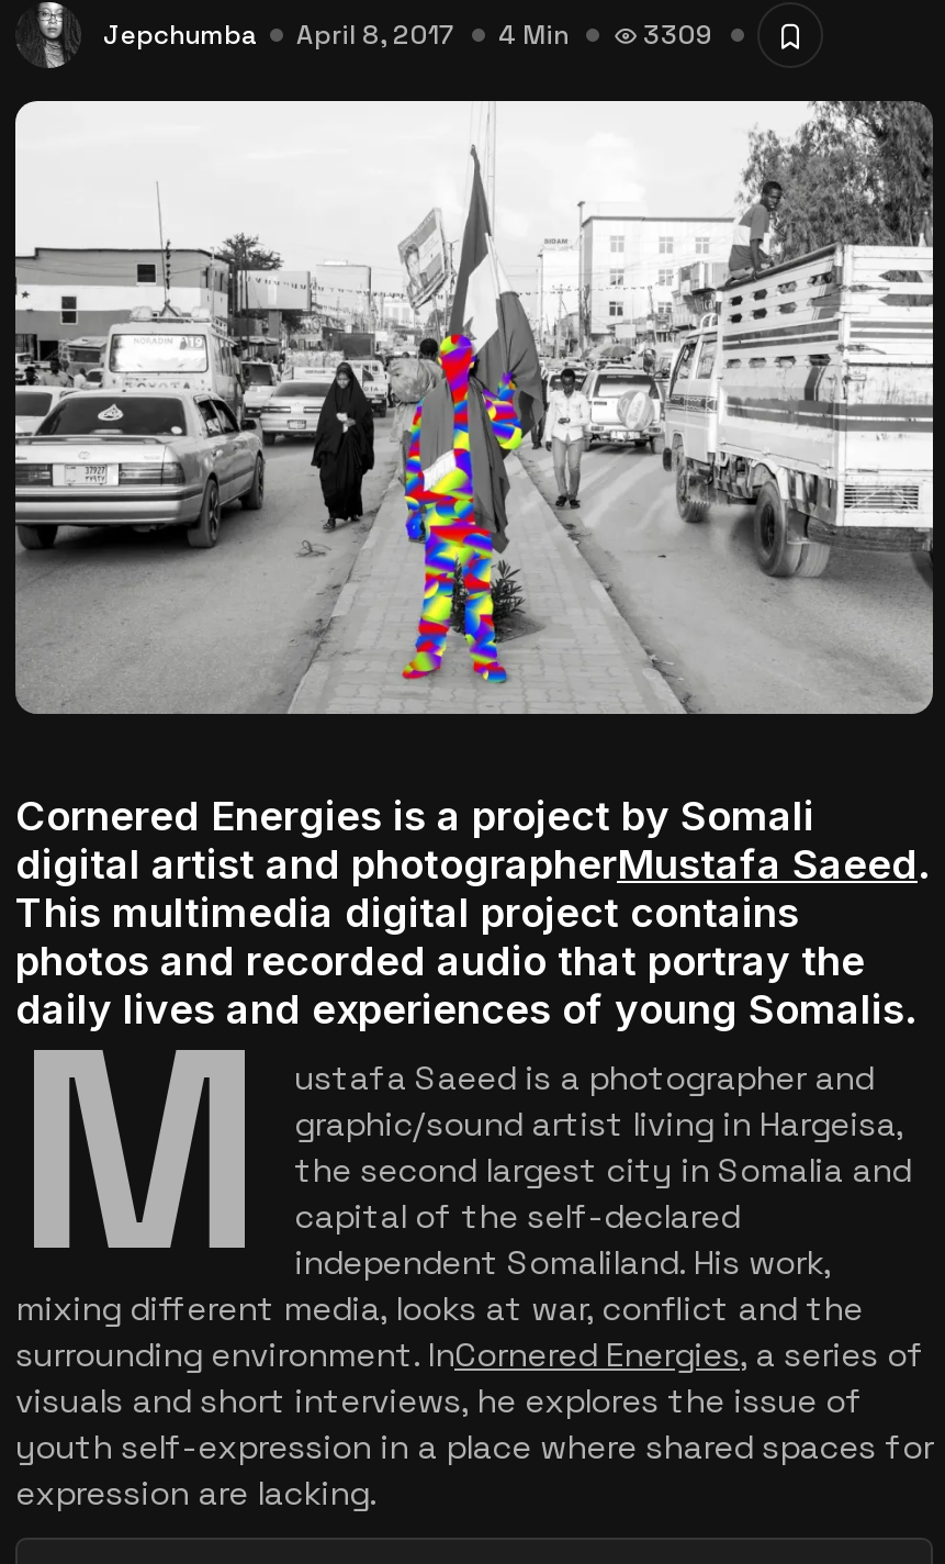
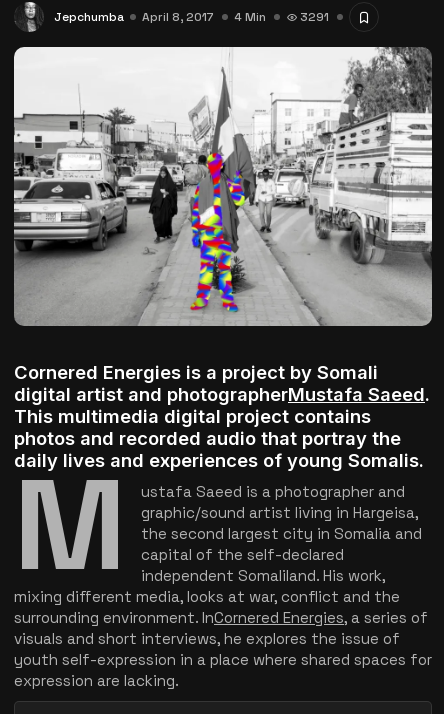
[643,18,713,53] 3309 -> [300,9,329,25] 3291

